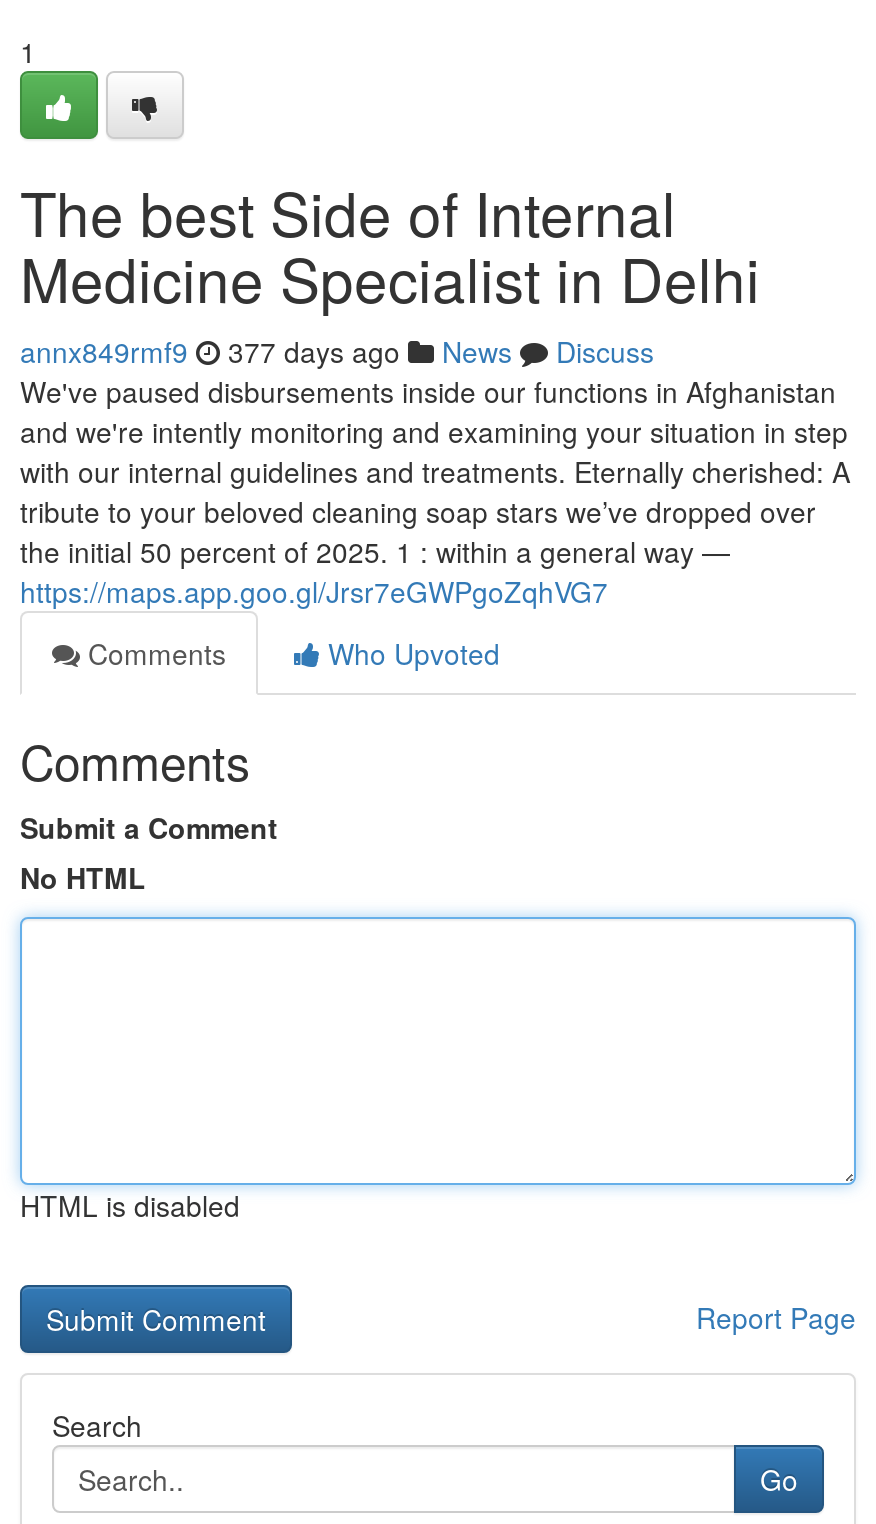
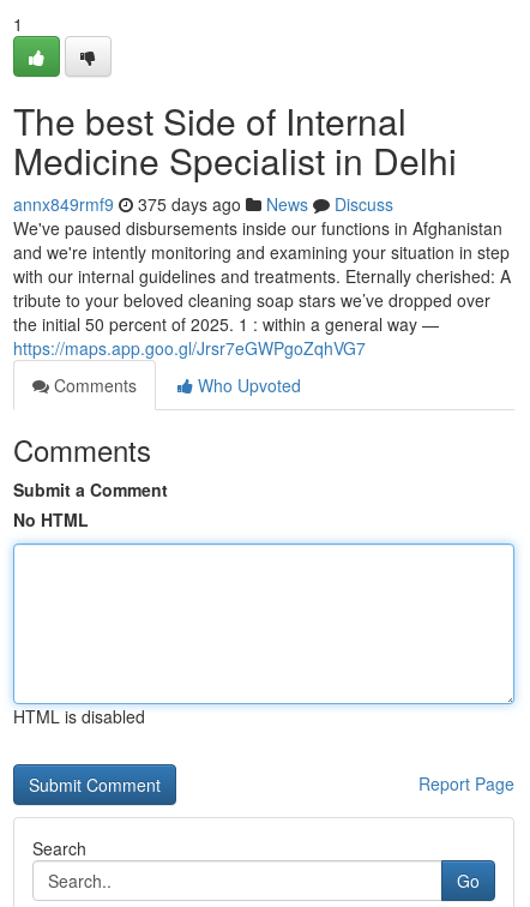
[20,331,654,371] annx849rmf9 377 days ago News Discuss -> [13,192,393,216] annx849rmf9 375 days ago News Discuss

